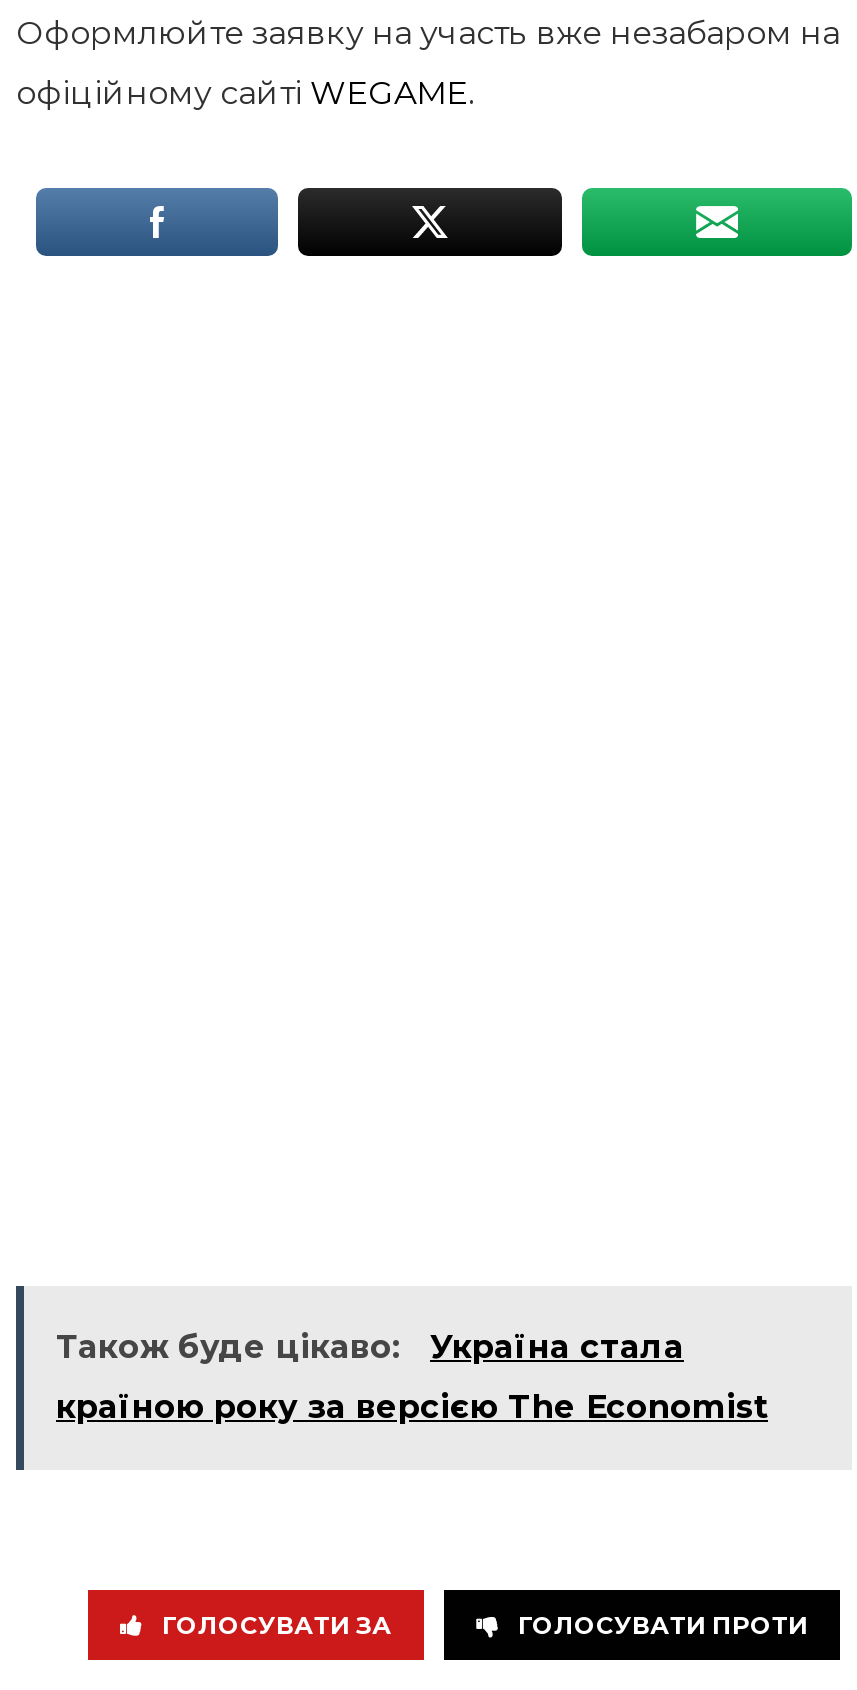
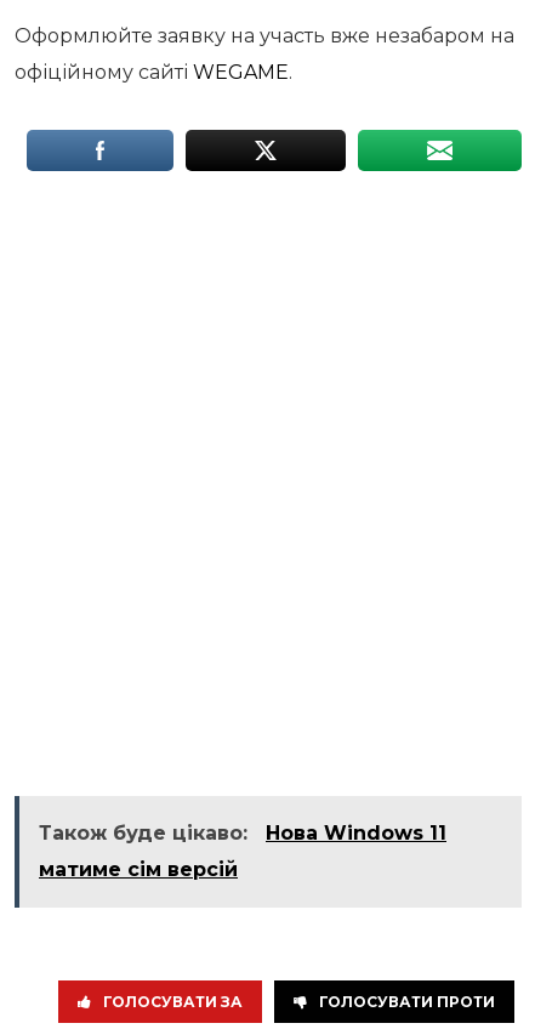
[56,1328,684,1366] Також буде цікаво: Україна стала -> [39,822,446,845] Також буде цікаво: Нова Windows 11
[56,1388,768,1426] країною року за версією The Economist -> [39,858,238,881] матиме сім версій

